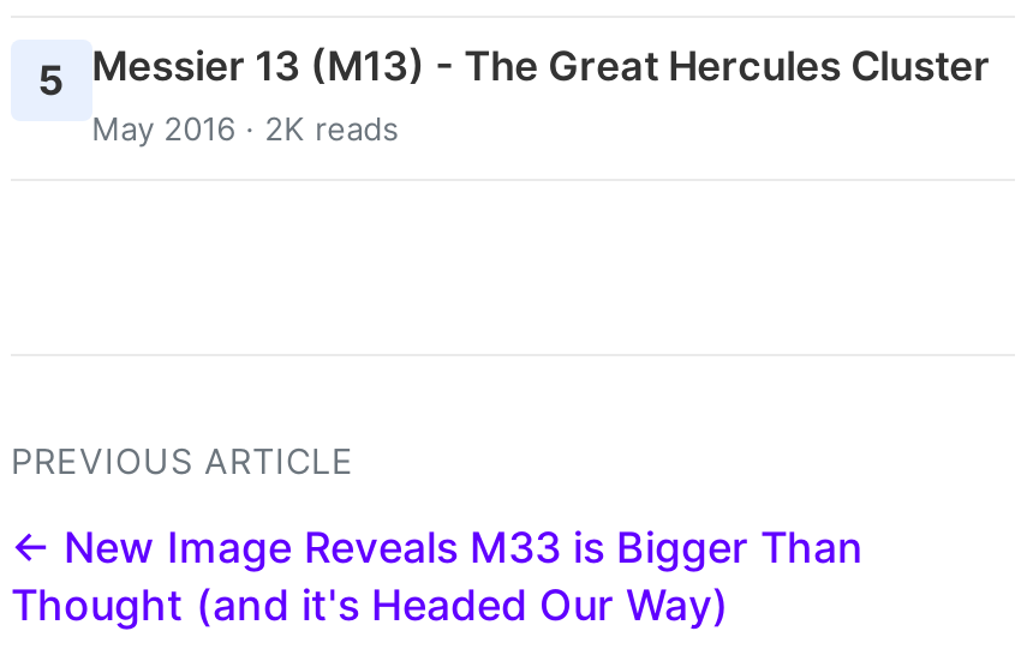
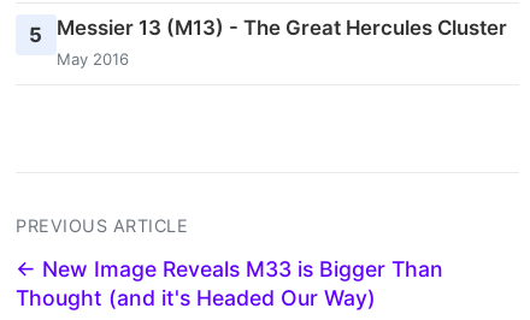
[92,110,399,148] May 2016 · 2K reads -> [56,50,128,69] May 2016

